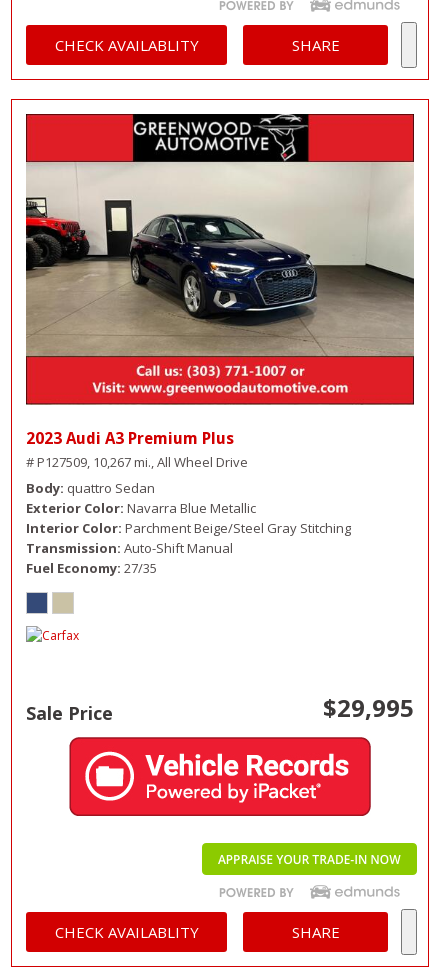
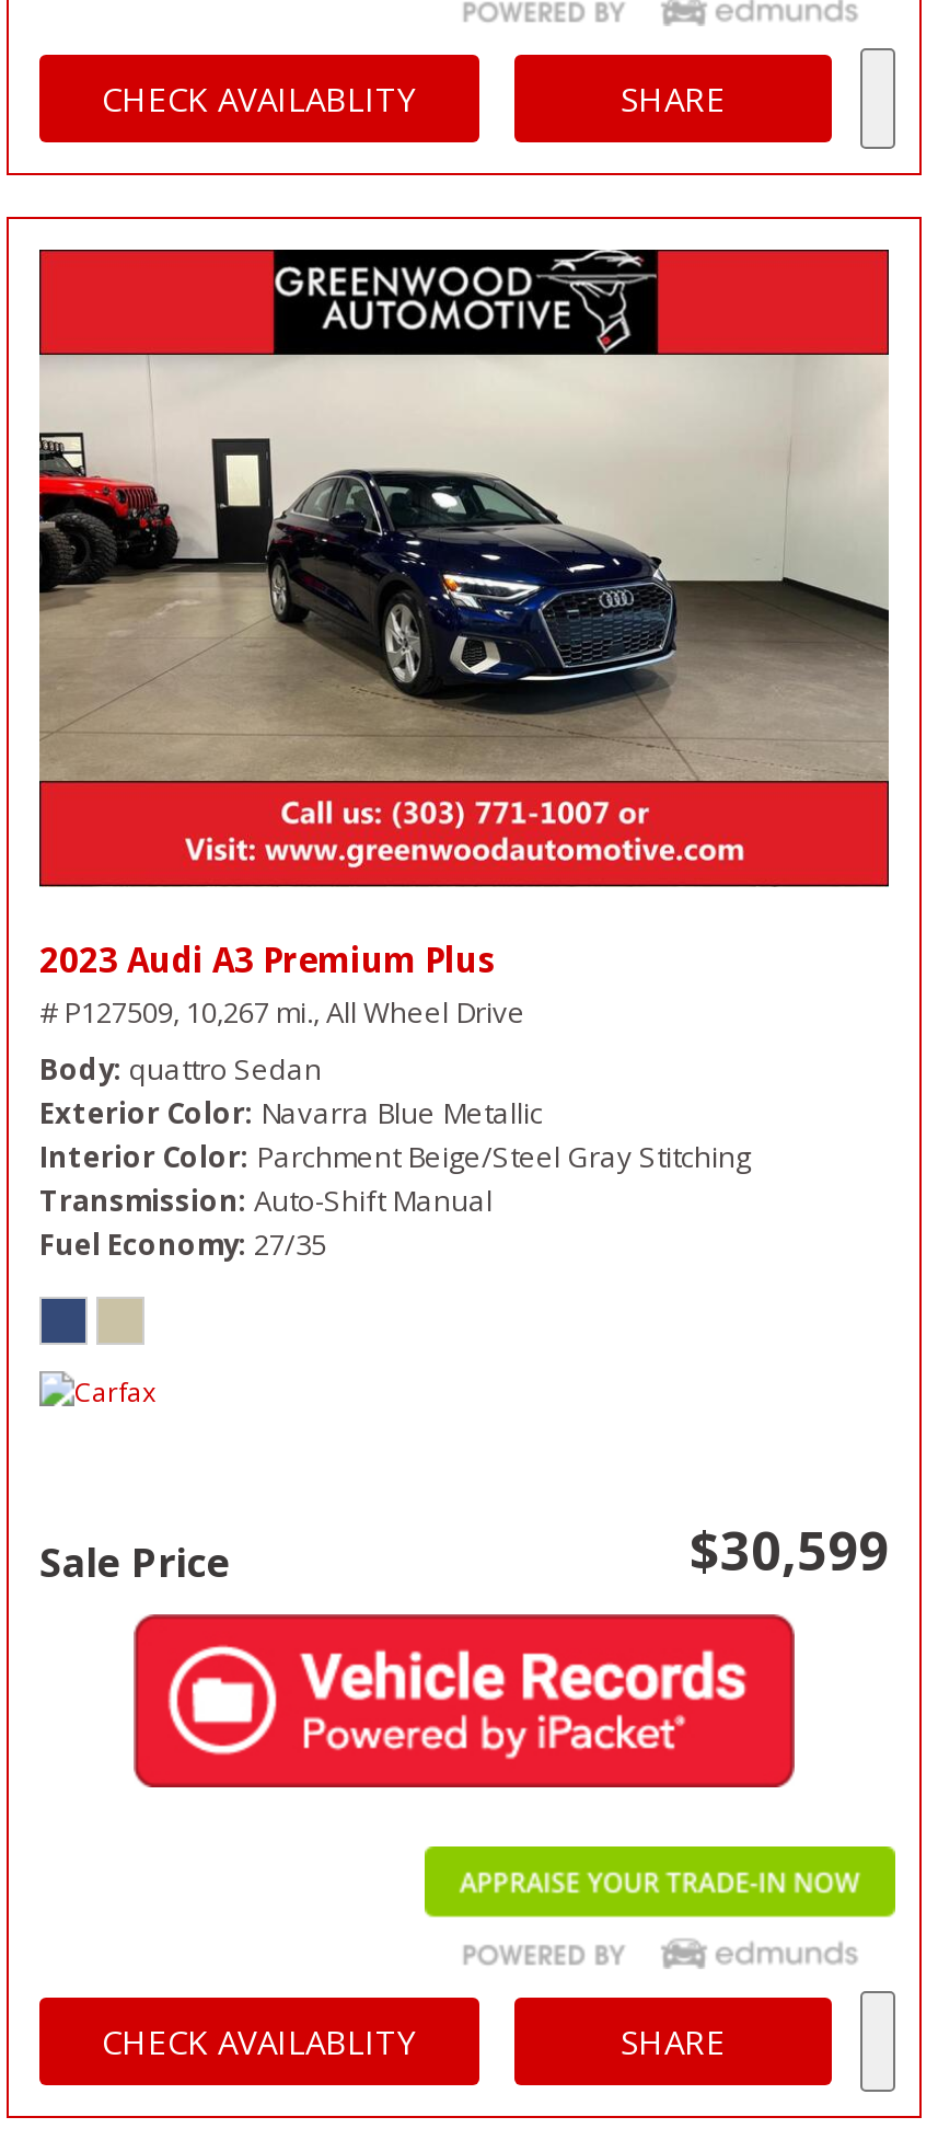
[323,691,414,724] $29,995 -> [690,1514,889,1586] $30,599

